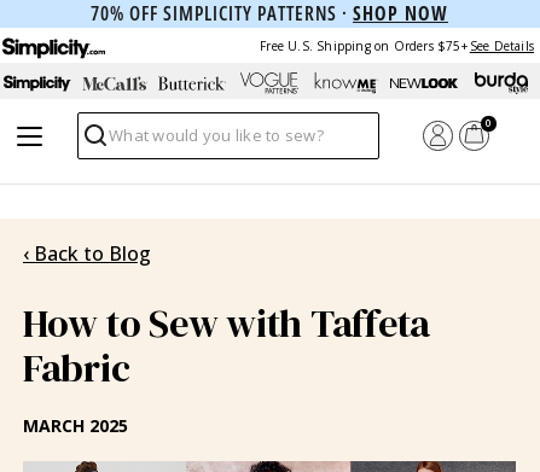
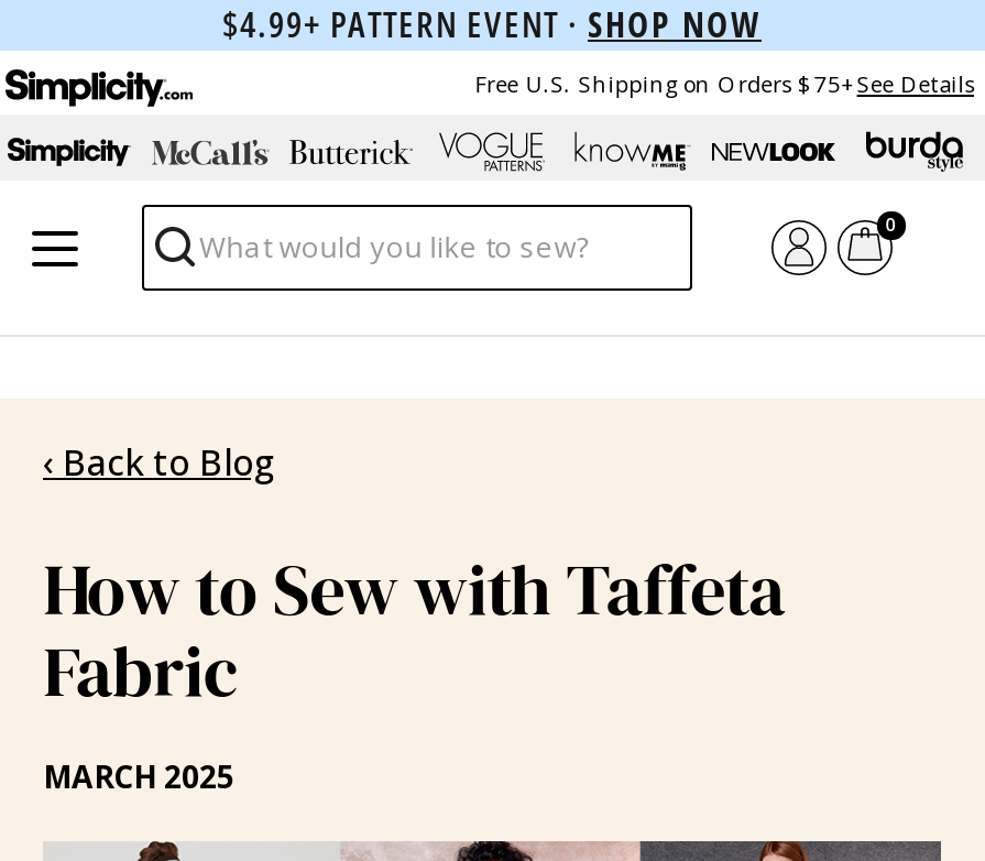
[91,0,448,28] 70% OFF SIMPLICITY PATTERNS · SHOP NOW -> [222,0,762,51] $4.99+ PATTERN EVENT · SHOP NOW

